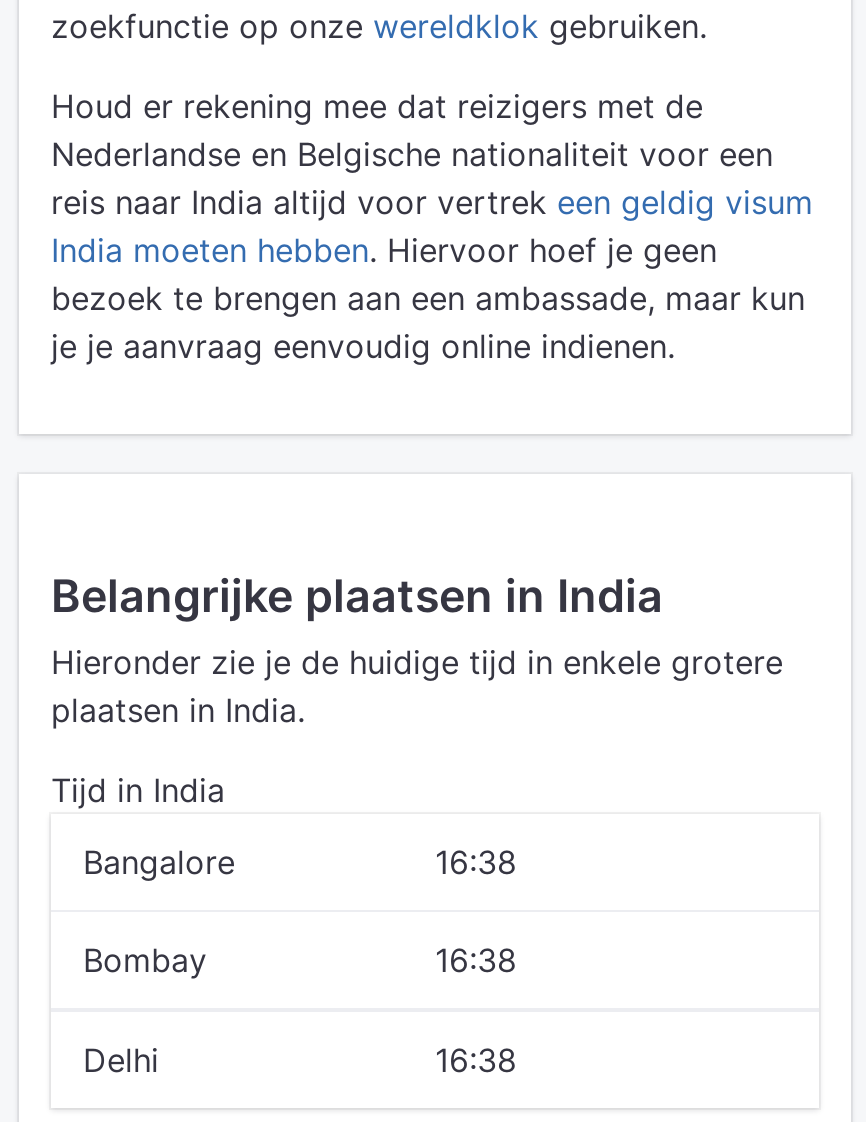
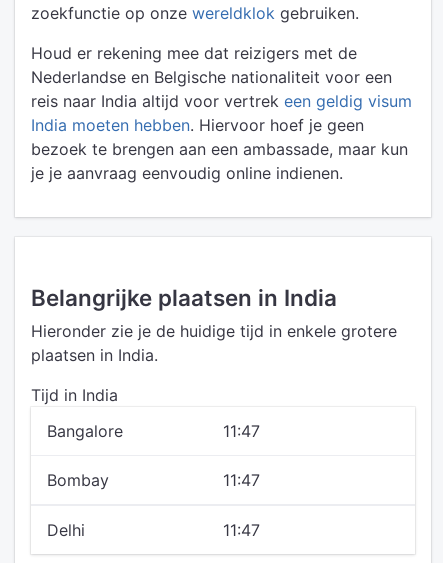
[435,842,517,882] 16:38 -> [223,421,260,441] 11:47
[435,940,517,980] 16:38 -> [223,470,260,490] 11:47
[435,1040,517,1080] 16:38 -> [223,520,260,540] 11:47

